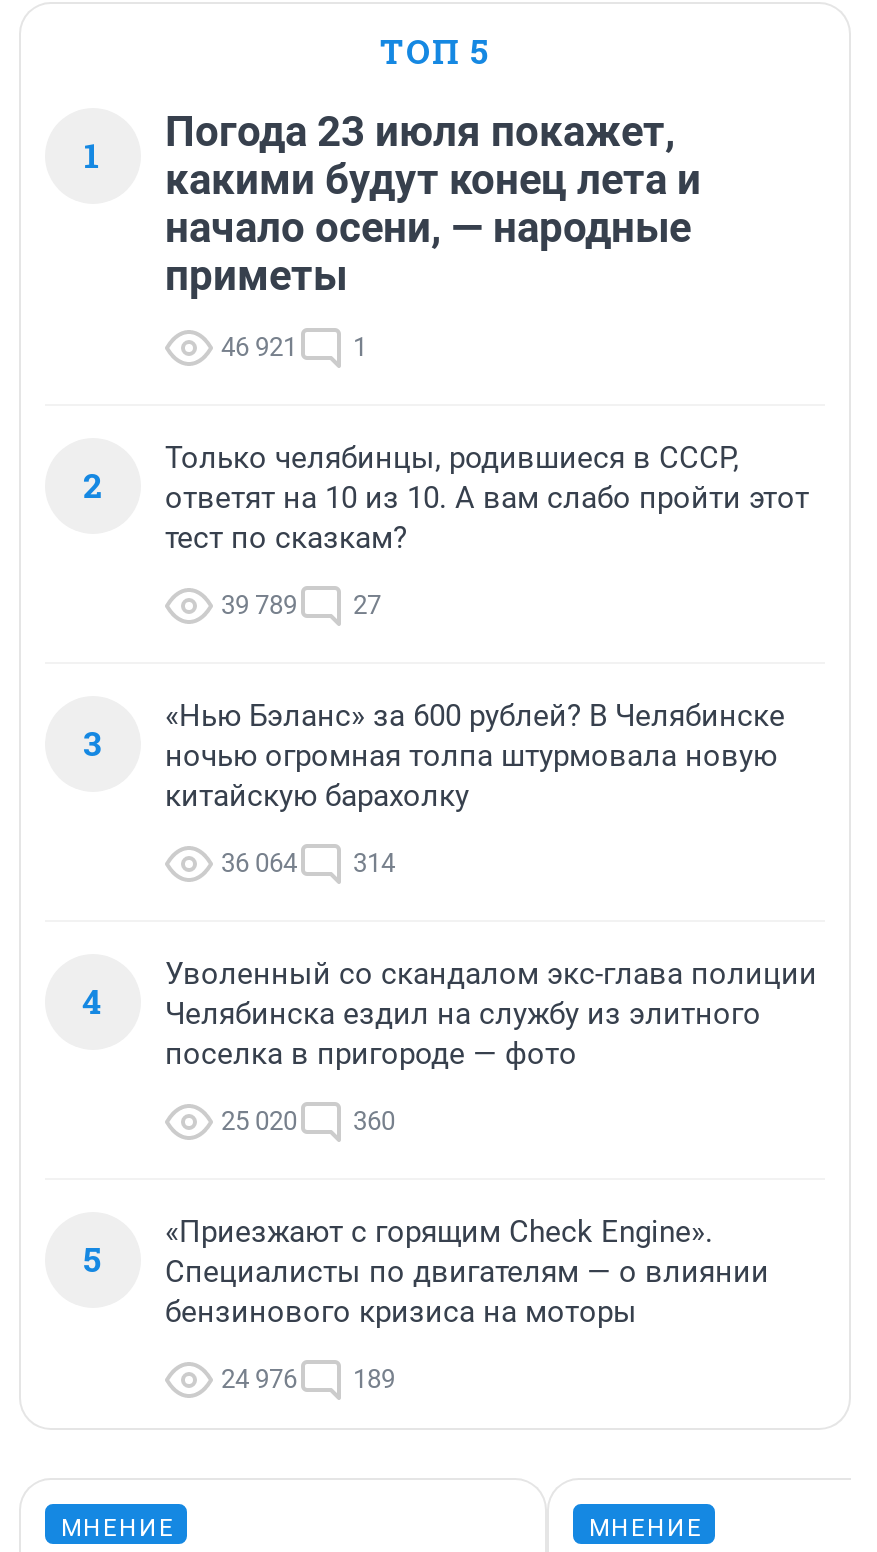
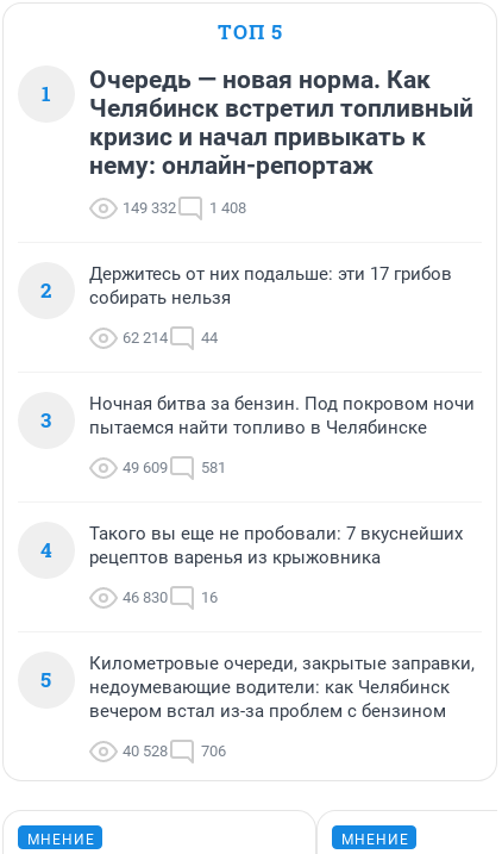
[165,109,701,301] Погода 23 июля покажет, | какими будут конец лета и | начало осени, — народные | приметы -> [89,66,473,180] Очередь — новая норма. Как | Челябинск встретил топливный | кризис и начал привыкать к | нему: онлайн-репортаж
[221,333,367,363] 46 921 | 1 -> [123,199,246,217] 149 332 | 1 408
[165,441,809,557] Только челябинцы, родившиеся в СССР, | ответят на 10 из 10. А вам слабо пройти этот | тест по сказкам? -> [89,264,452,309] Держитесь от них подальше: эти 17 грибов | собирать нельзя
[221,591,381,621] 39 789 | 27 -> [123,329,218,347] 62 214 | 44
[165,699,785,815] «Нью Бэланс» за 600 рублей? В Челябинске | ночью огромная толпа штурмовала новую | китайскую барахолку -> [89,393,475,439] Ночная битва за бензин. Под покровом ночи | пытаемся найти топливо в Челябинске
[221,849,395,879] 36 064 | 314 -> [123,459,226,477] 49 609 | 581
[165,957,817,1073] Уволенный со скандалом экс-глава полиции | Челябинска ездил на службу из элитного | поселка в пригороде — фото -> [89,523,463,568] Такого вы еще не пробовали: 7 вкуснейших | рецептов варенья из крыжовника
[221,1107,395,1137] 25 020 | 360 -> [123,589,218,607] 46 830 | 16
[165,1215,769,1331] «Приезжают с горящим Check Engine». | Специалисты по двигателям — о влиянии | бензинового кризиса на моторы -> [89,653,475,722] Километровые очереди, закрытые заправки, | недоумевающие водители: как Челябинск | вечером встал из-за проблем с бензином
[221,1365,395,1395] 24 976 | 189 -> [123,742,226,760] 40 528 | 706

